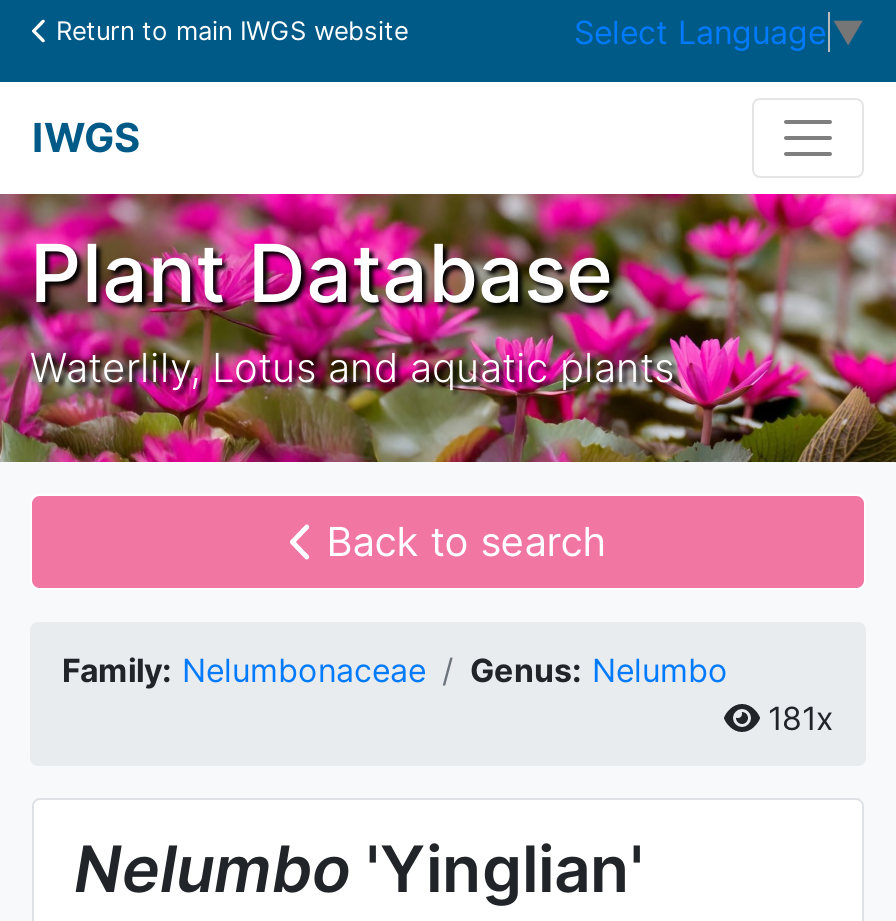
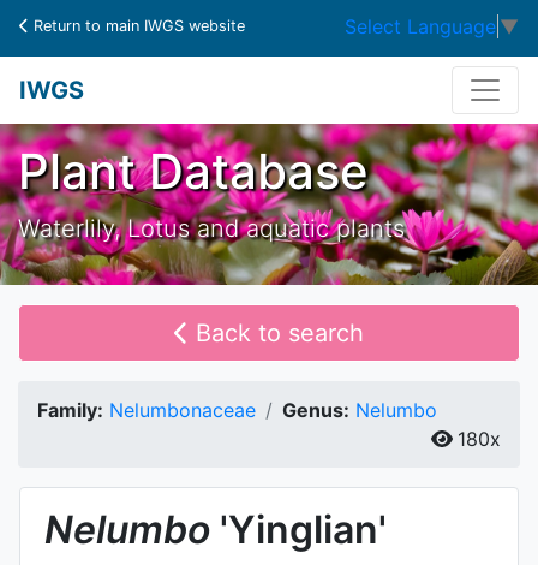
[768,698,834,738] 181x -> [458,427,501,451] 180x

